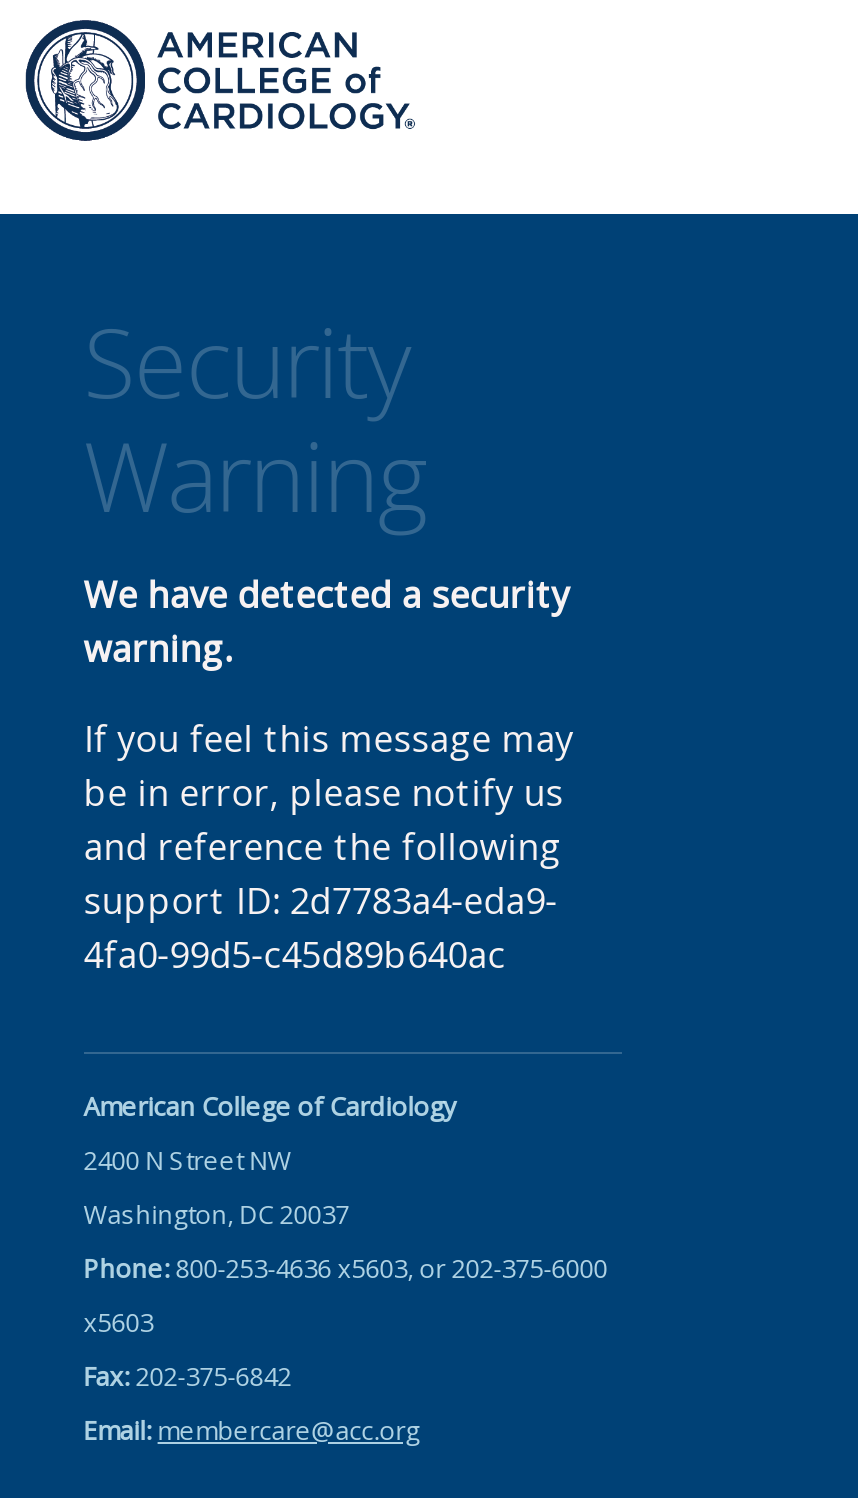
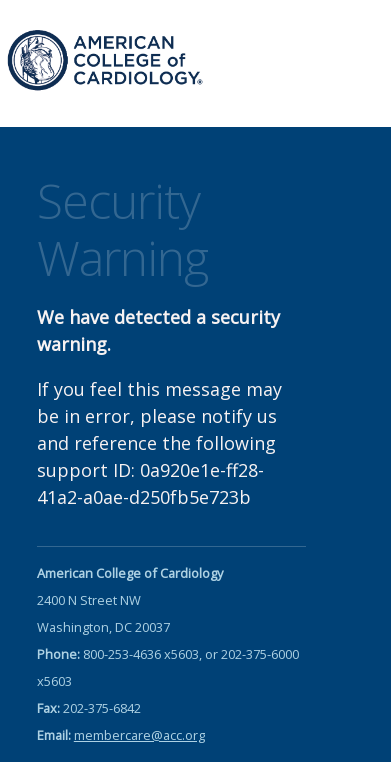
[84,876,558,978] support ID: 2d7783a4-eda9- | 4fa0-99d5-c45d89b640ac -> [37,458,264,509] support ID: 0a920e1e-ff28- | 41a2-a0ae-d250fb5e723b

